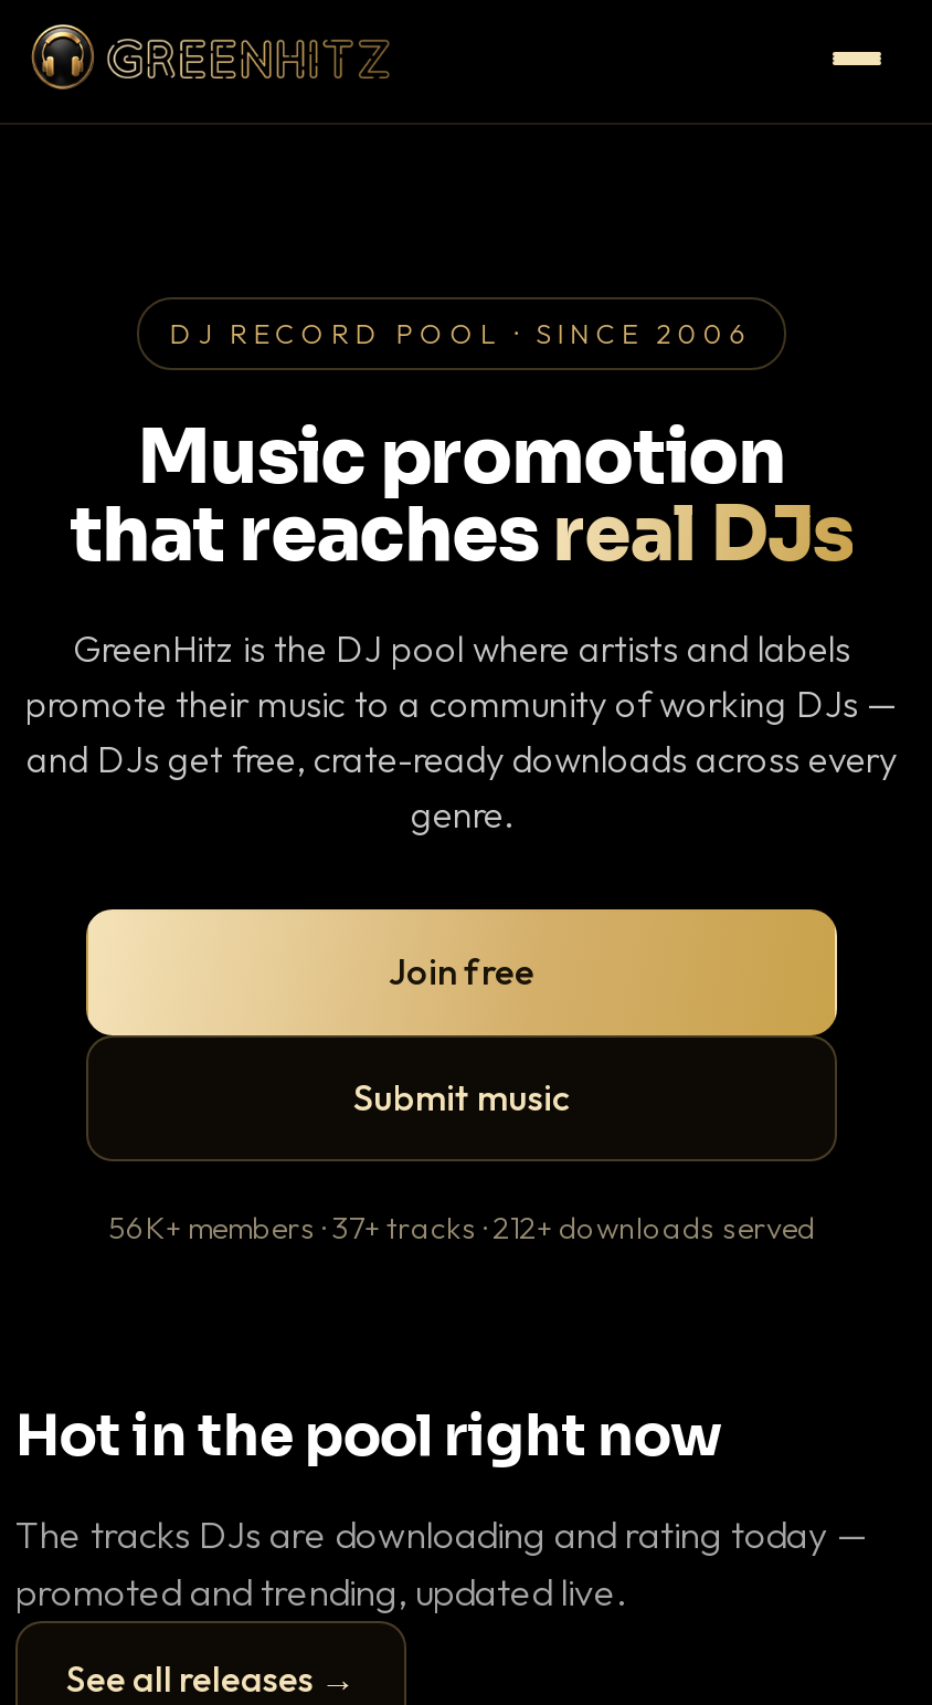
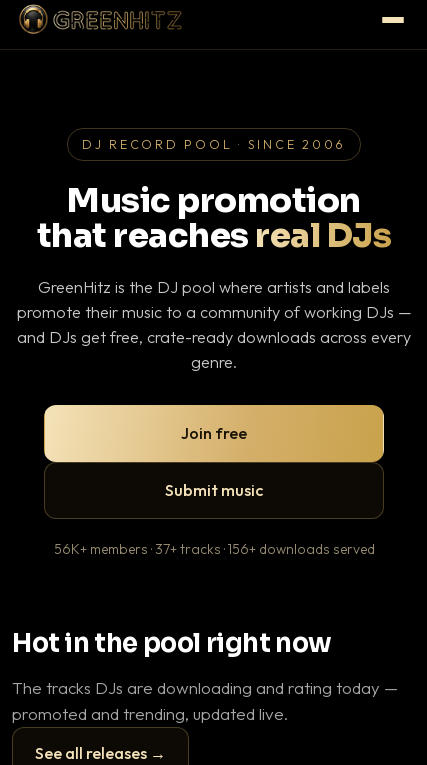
[108,1208,815,1248] 56K+ members · 37+ tracks · 212+ downloads served -> [53,540,374,558] 56K+ members · 37+ tracks · 156+ downloads served

